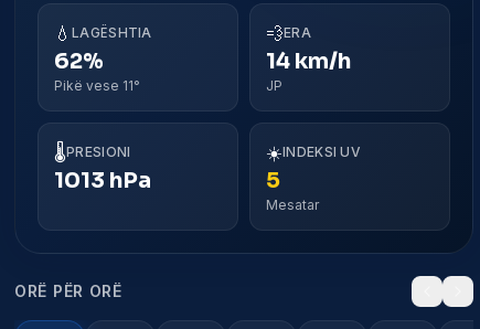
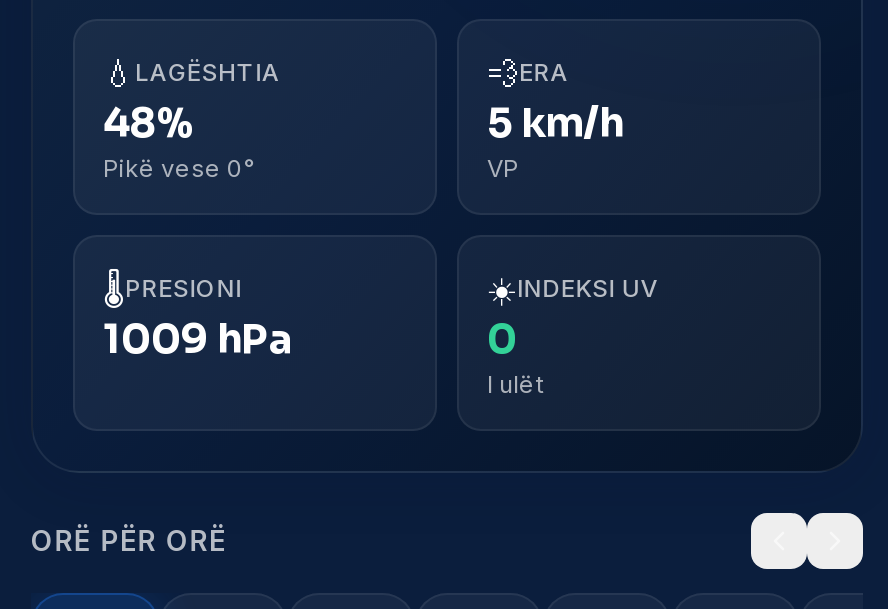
[54,47,104,75] 62% -> [103,99,195,149] 48%
[266,47,351,94] 14 km/h | JP -> [487,99,623,183] 5 km/h | VP
[54,77,140,94] Pikë vese 11° -> [103,153,255,183] Pikë vese 0°
[54,167,151,194] 1013 hPa -> [103,315,293,365] 1009 hPa
[266,167,319,213] 5 | Mesatar -> [487,315,543,399] 0 | I ulët

